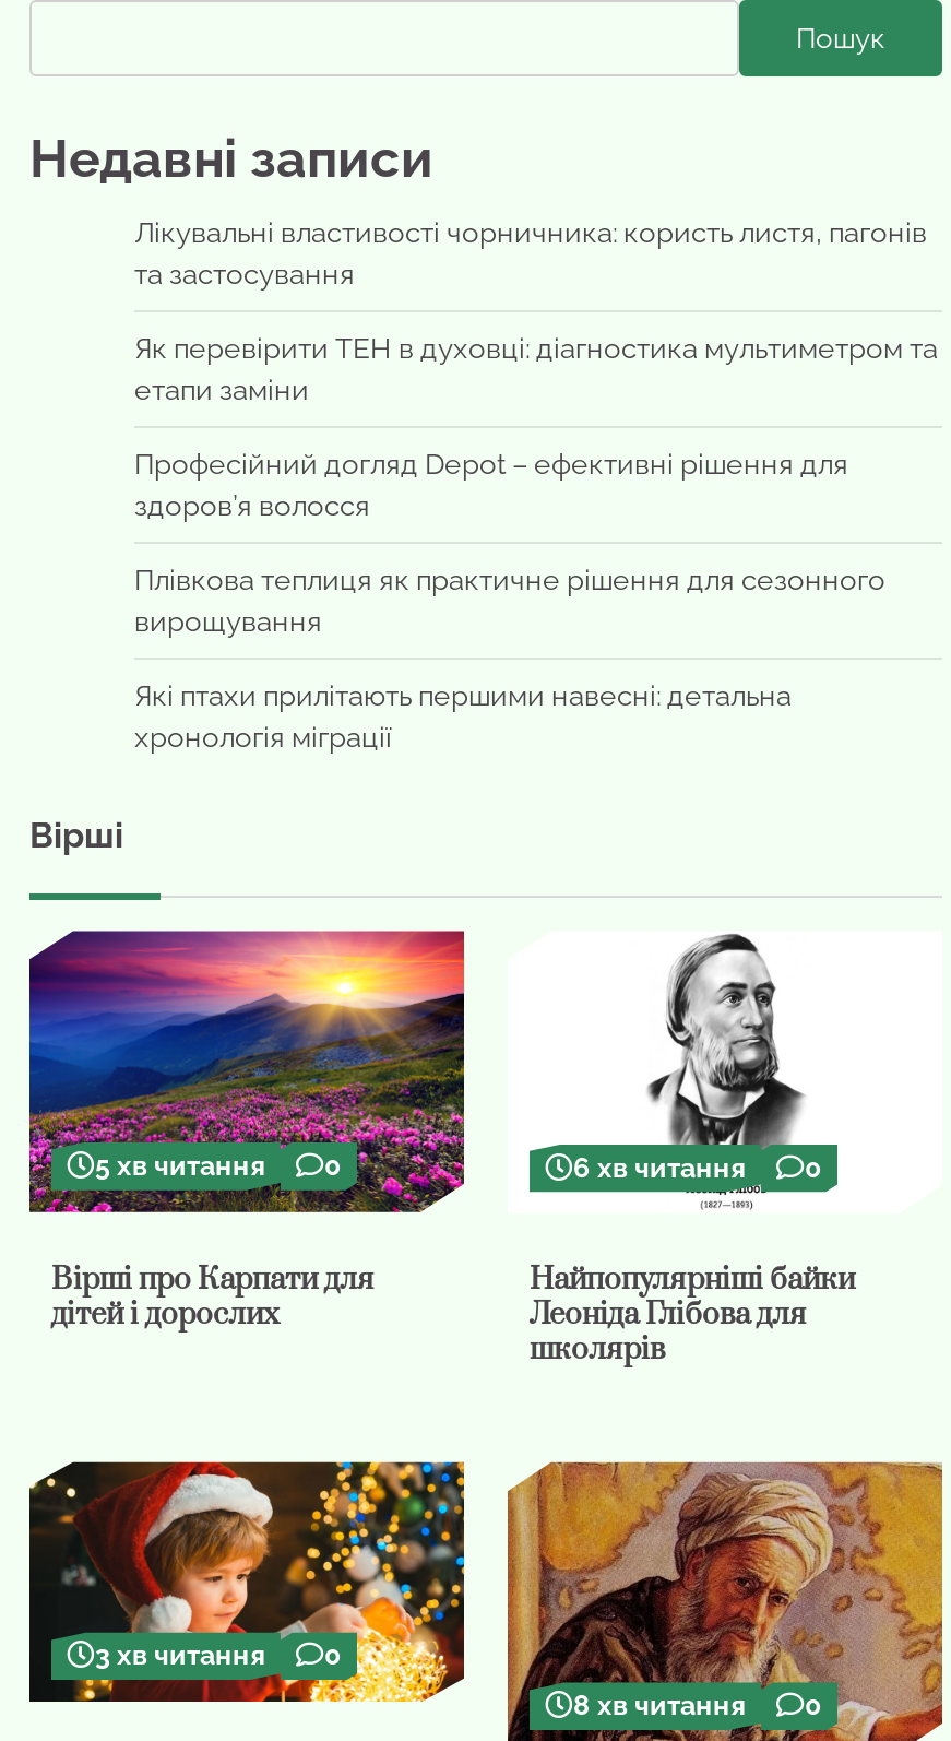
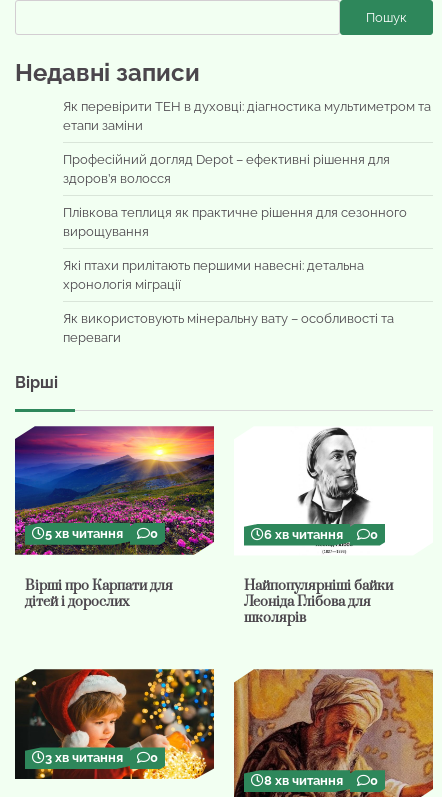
[134,217,927,291] Лікувальні властивості чорничника: користь листя, пагонів | та застосування -> none
moved [134,332,938,754] -> [63,99,431,292]: Як перевірити ТЕН в духовці: діагностика мультиметром та | етапи заміни | Професійний догляд Depot – ефективні рішення для | здоров’я волосся | Плівкова теплиця як практичне рішення для сезонного | вирощування | Які птахи прилітають першими навесні: детальна | хронологія міграції
none -> [63,311,394,345] Як використовують мінеральну вату – особливості та | переваги

